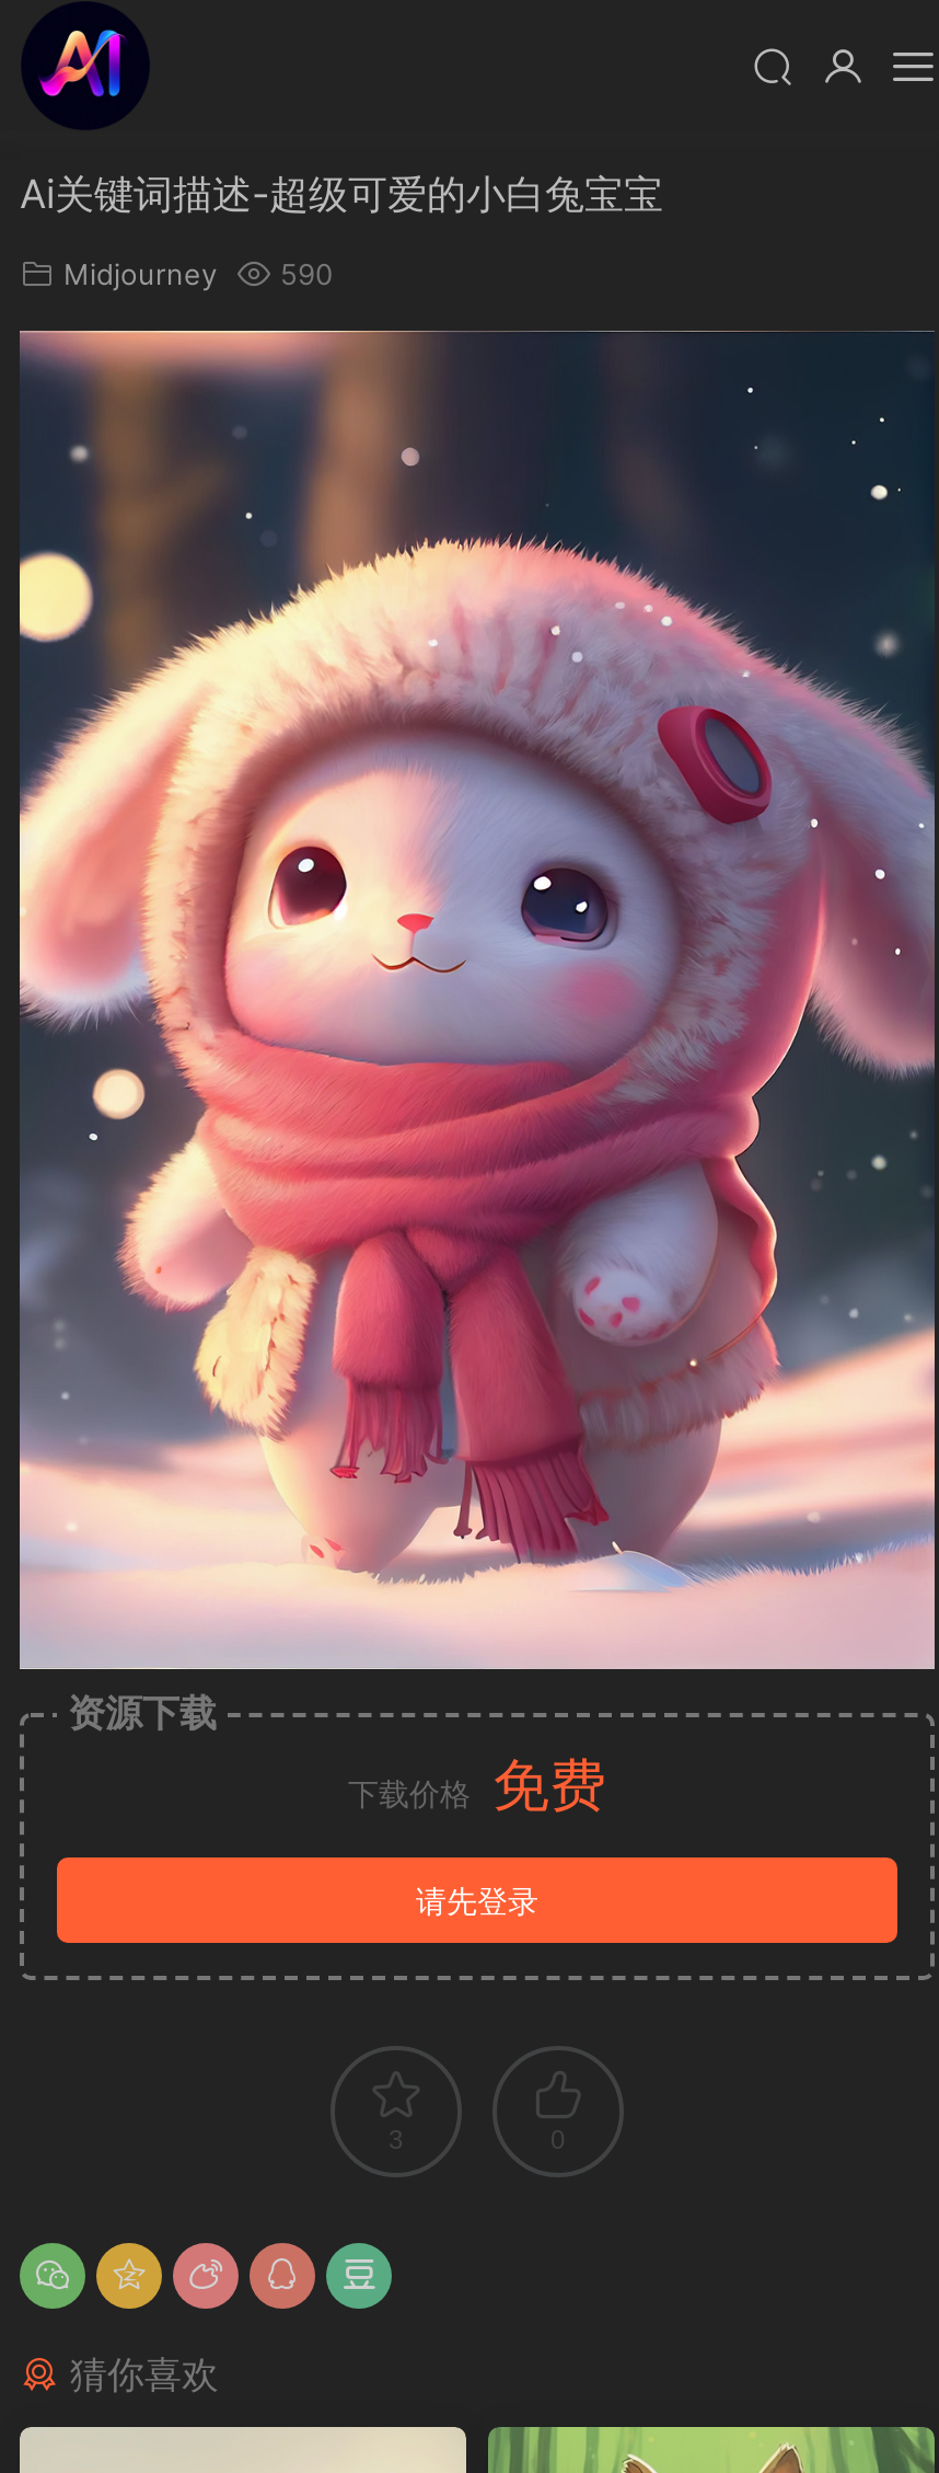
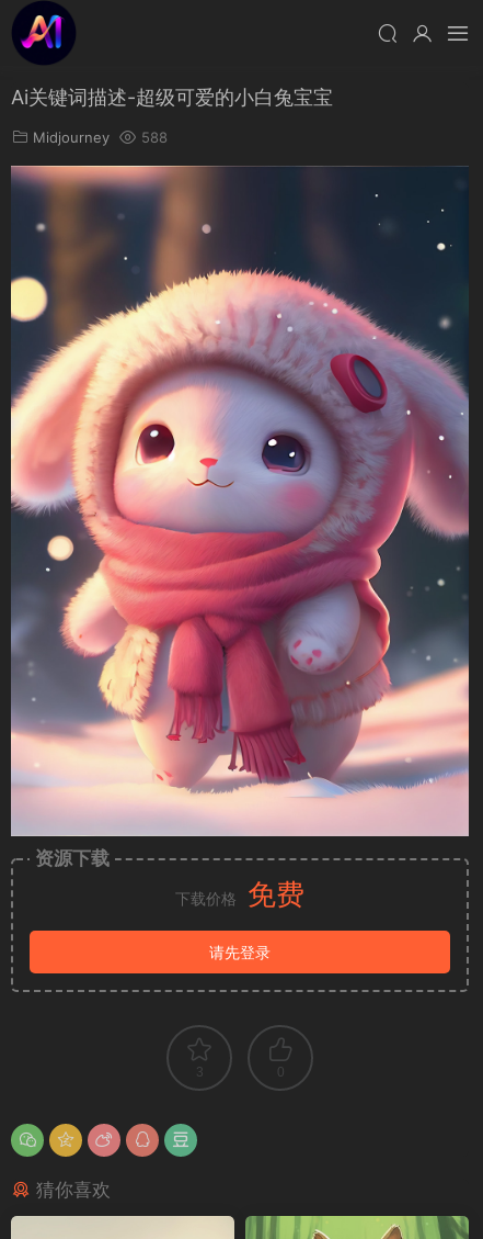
[63,256,333,291] Midjourney 590 -> [33,128,168,146] Midjourney 588

